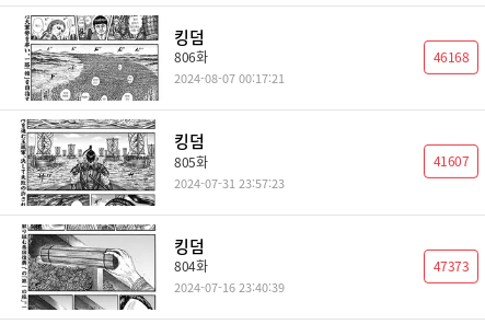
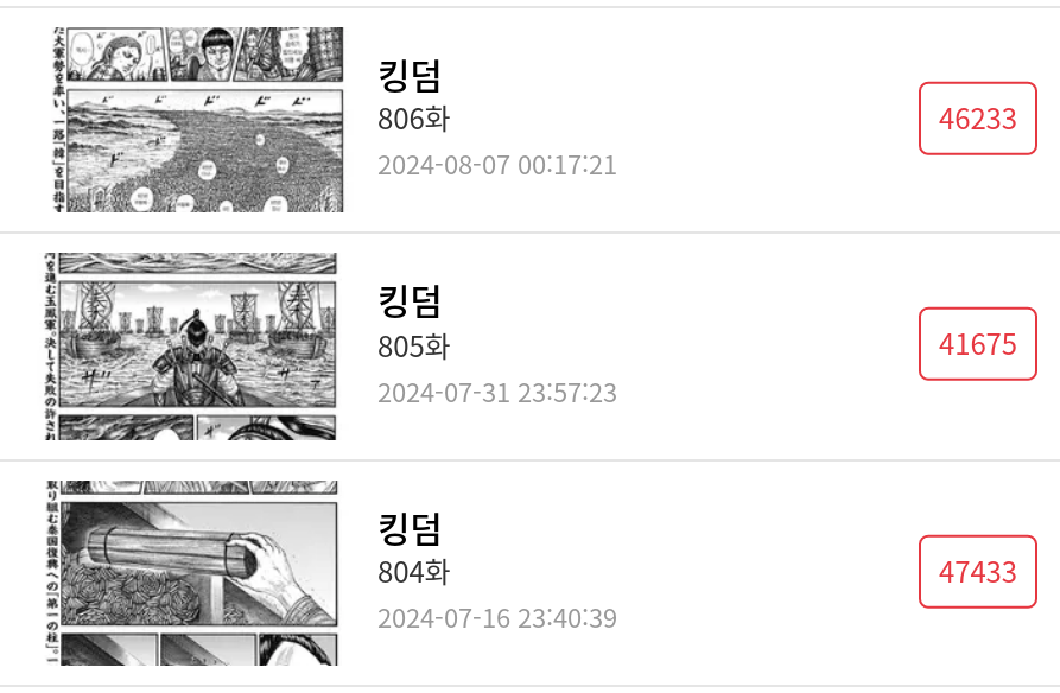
[433,47,469,67] 46168 -> [939,96,1017,138] 46233
[433,151,469,171] 41607 -> [939,322,1017,365] 41675
[433,256,469,275] 47373 -> [939,548,1017,591] 47433

